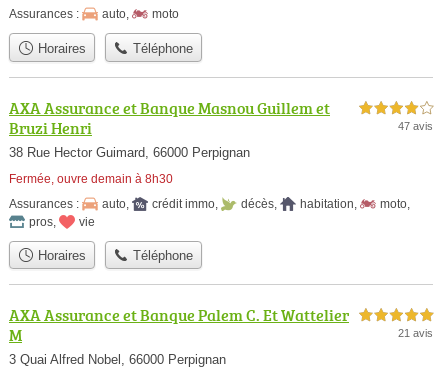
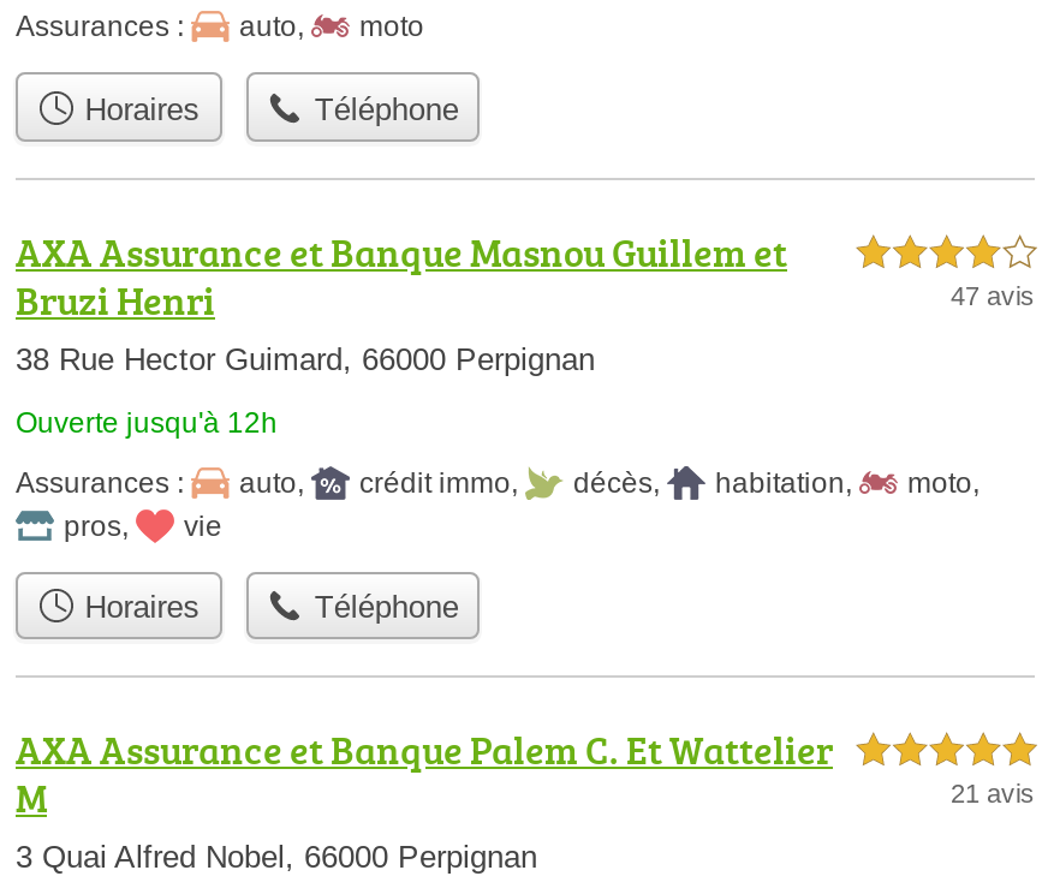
[9,172,173,186] Fermée, ouvre demain à 8h30 -> [16,406,278,439] Ouverte jusqu'à 12h

